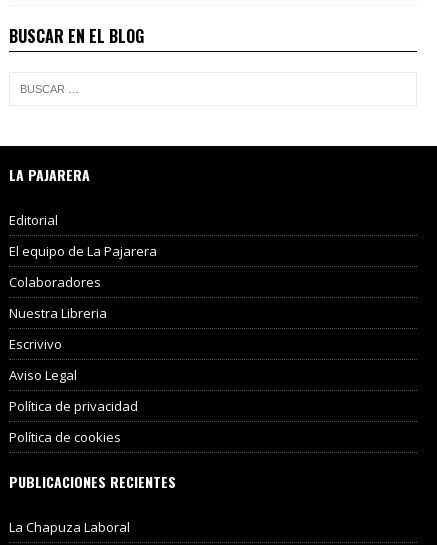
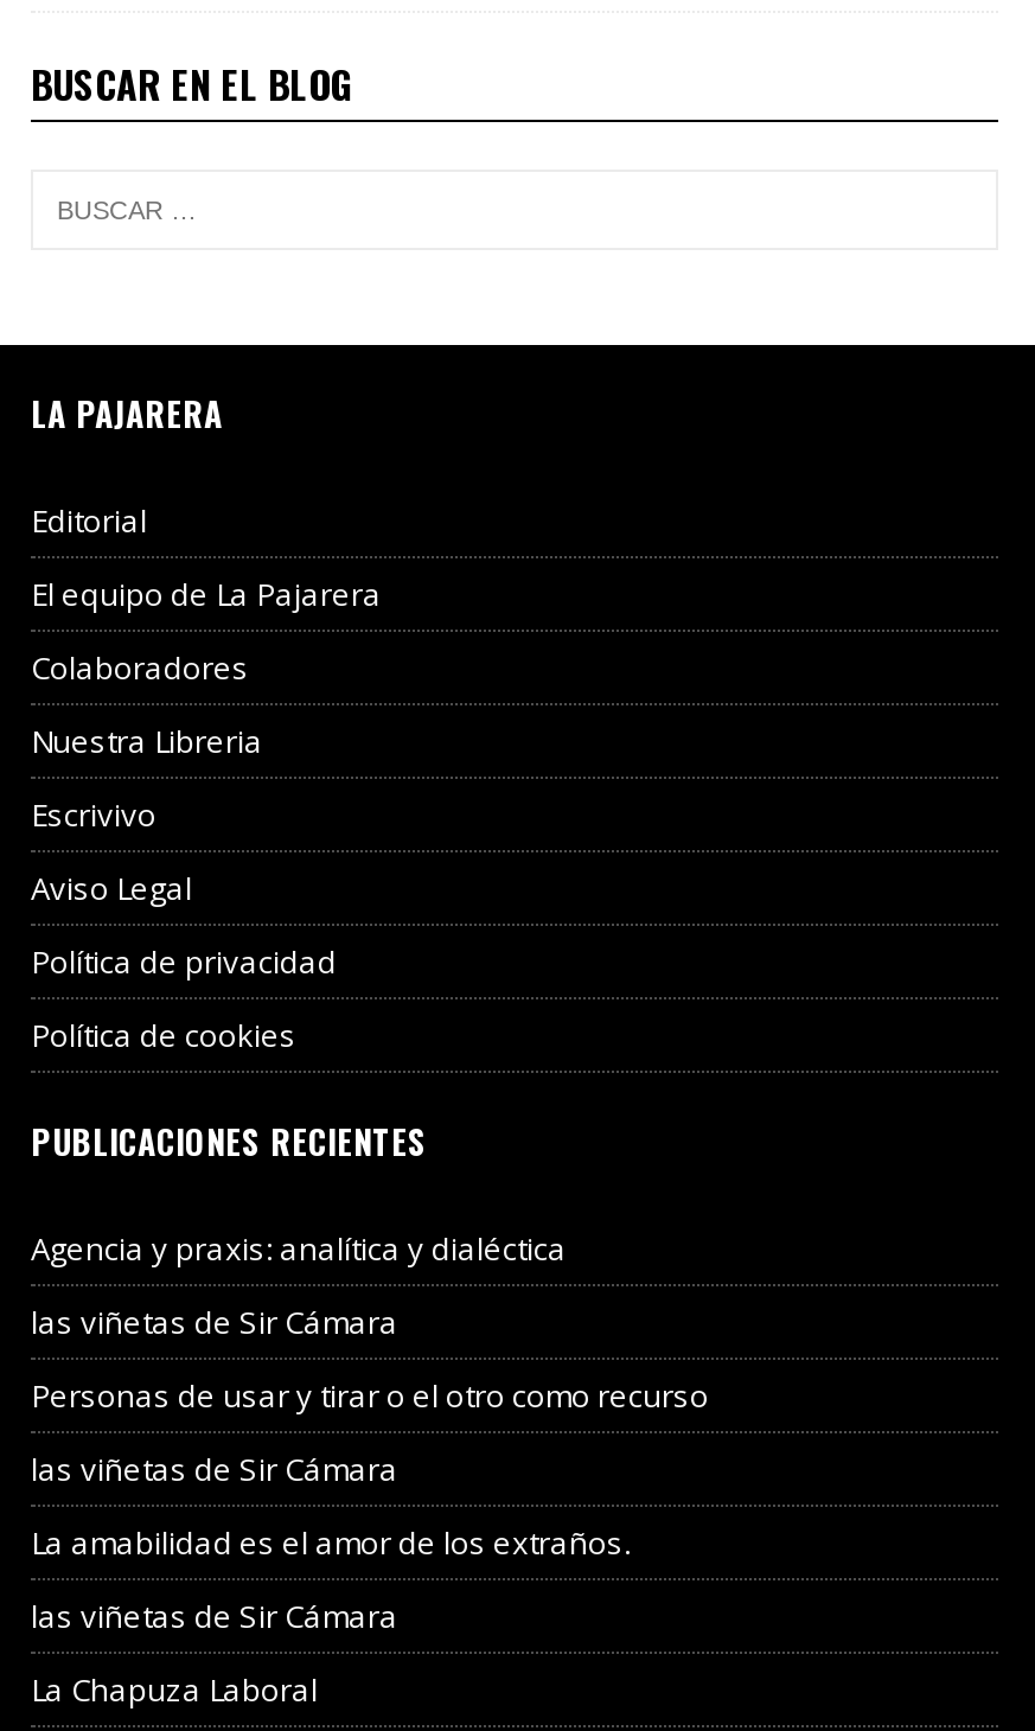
none -> [31,1228,709,1638] Agencia y praxis: analítica y dialéctica | las viñetas de Sir Cámara | Personas de usar y tirar o el otro como recurso | las viñetas de Sir Cámara | La amabilidad es el amor de los extraños. | las viñetas de Sir Cámara

